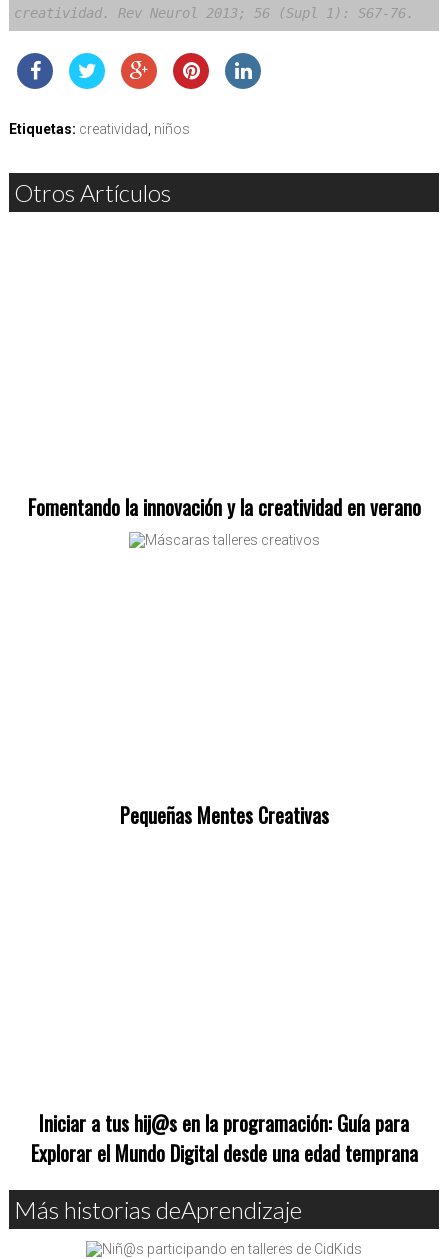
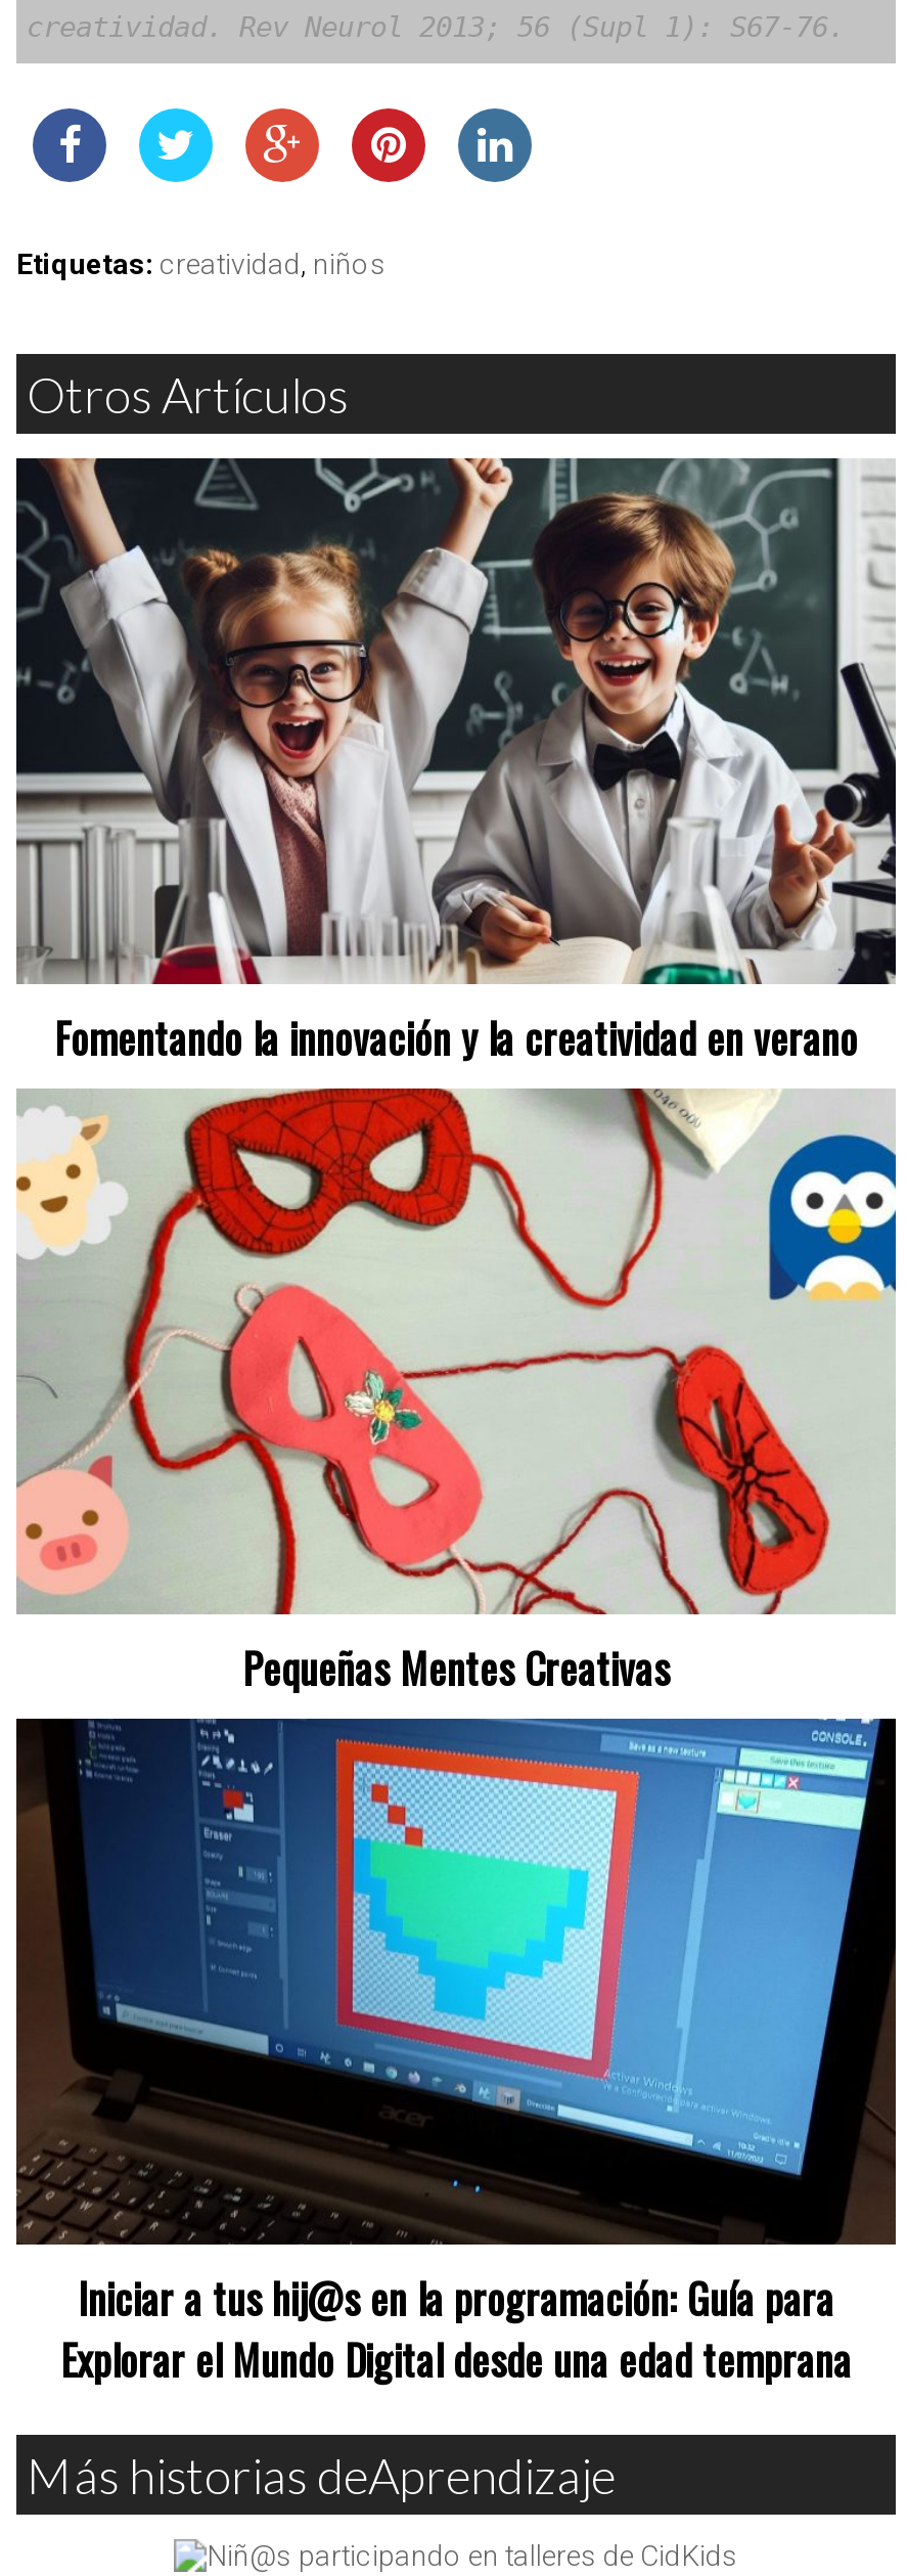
none -> [14,456,898,986] [image]
none -> [14,1086,898,1616] [image]
none -> [14,1717,898,2247] [image]

